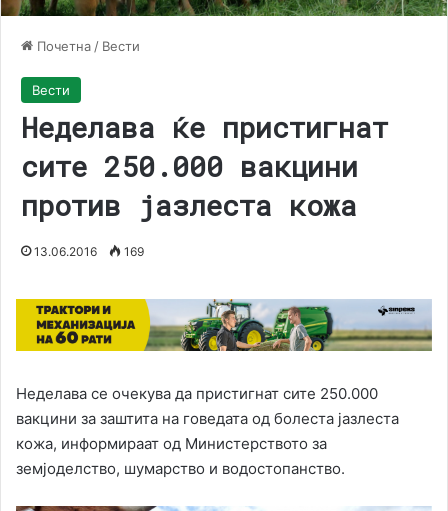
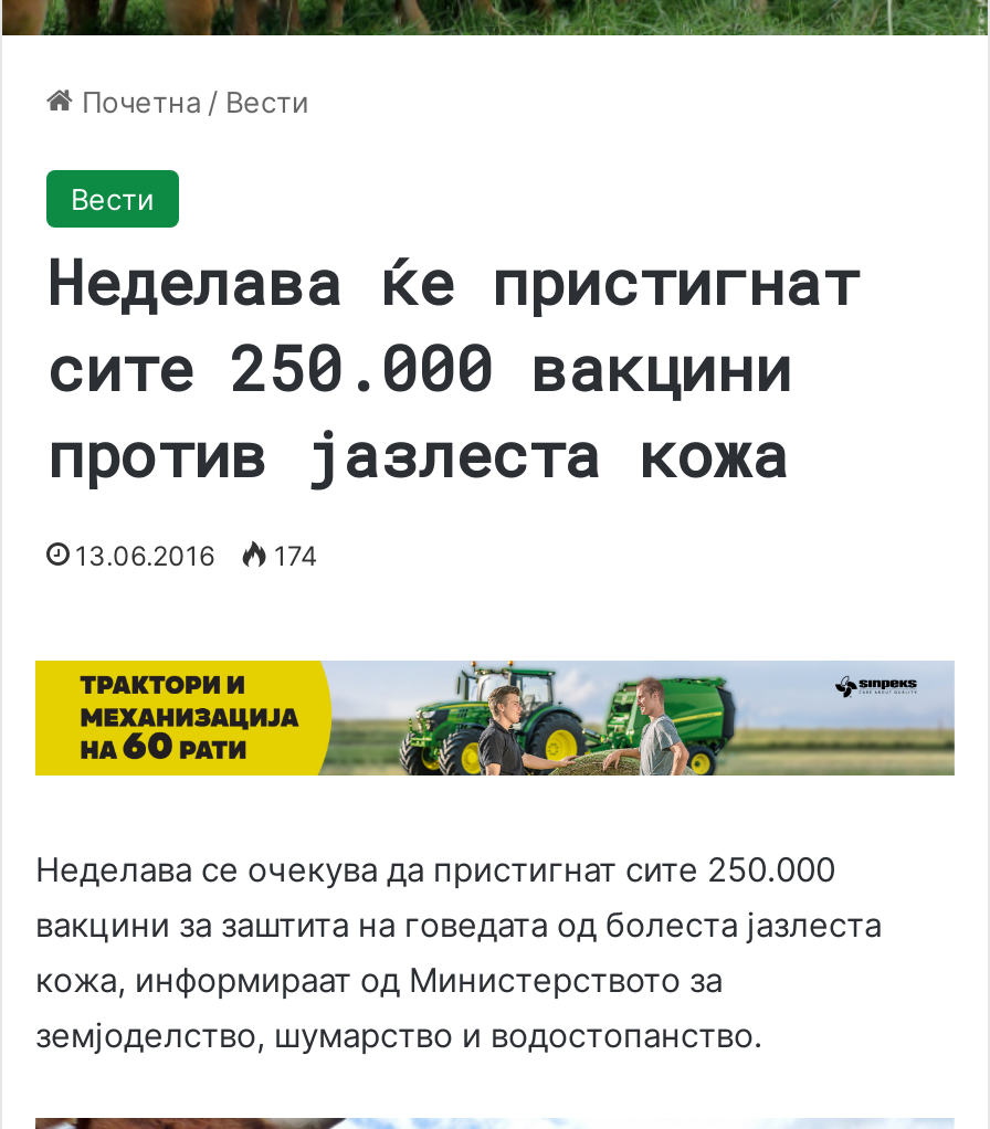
[34,244,144,259] 13.06.2016 169 -> [75,540,318,573] 13.06.2016 174

